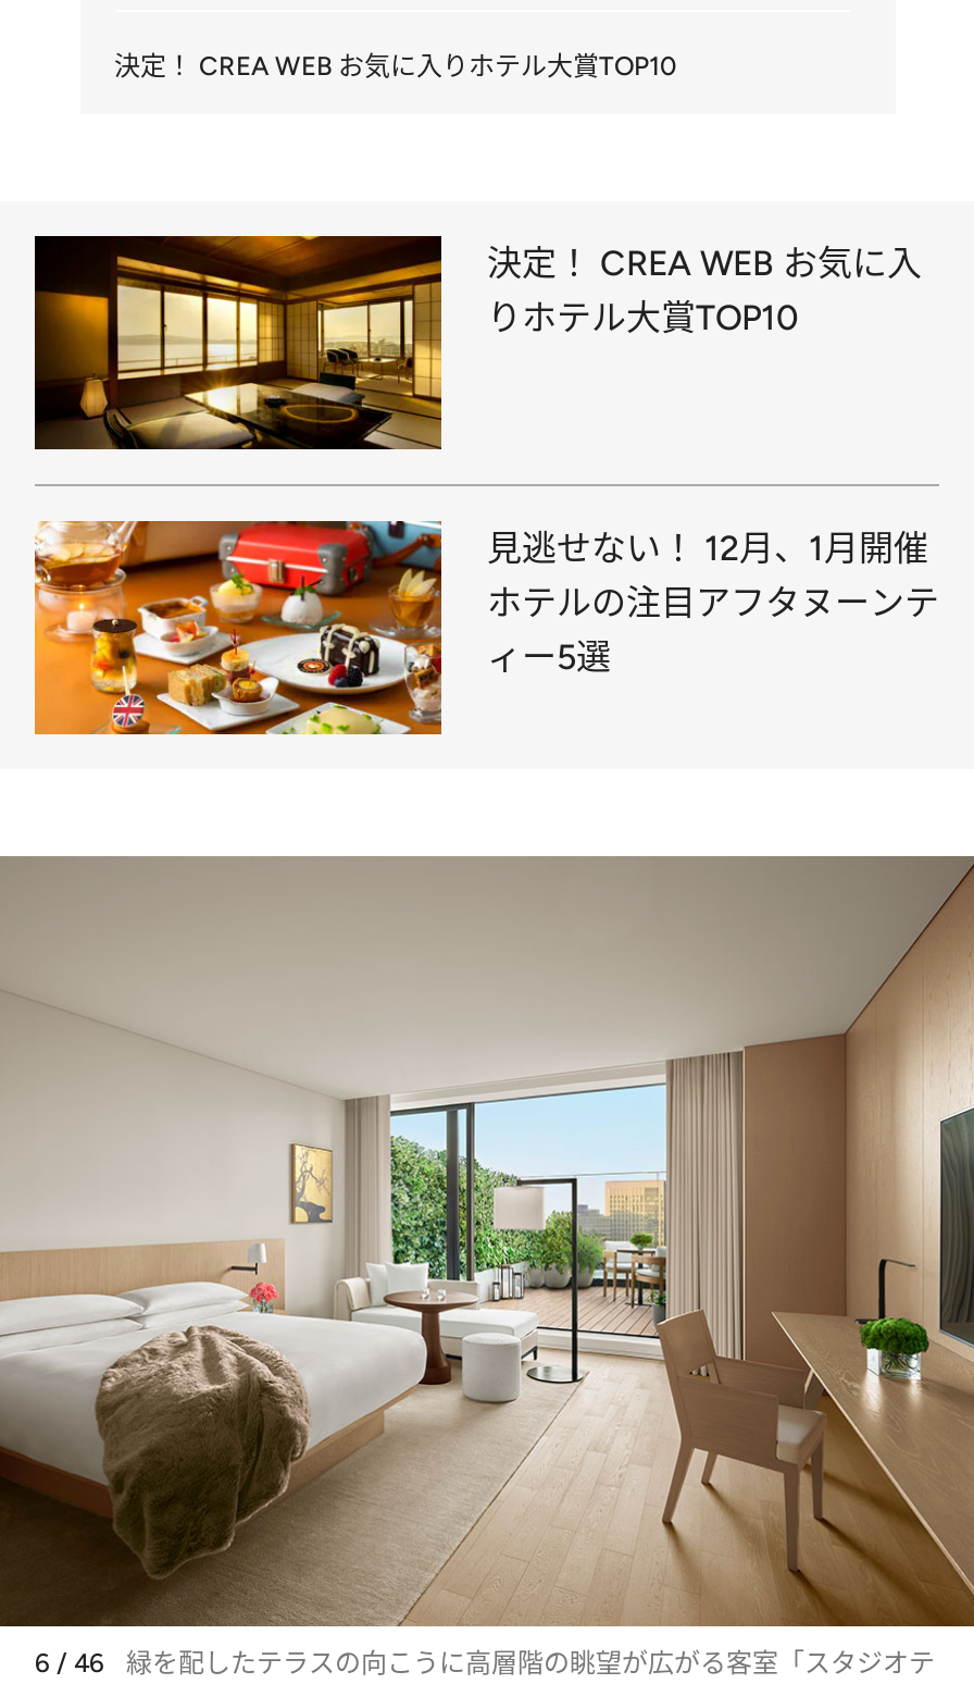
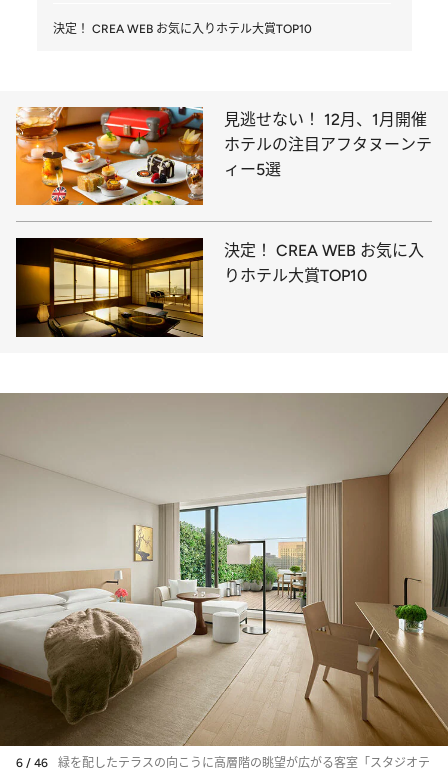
moved [33,233,922,453] -> [15,237,424,338]: [image] | 決定！ CREA WEB お気に入 | りホテル大賞TOP10
moved [30,518,939,740] -> [14,106,432,208]: [image] | 見逃せない！ 12月、1月開催 | ホテルの注目アフタヌーンテ | ィー5選

